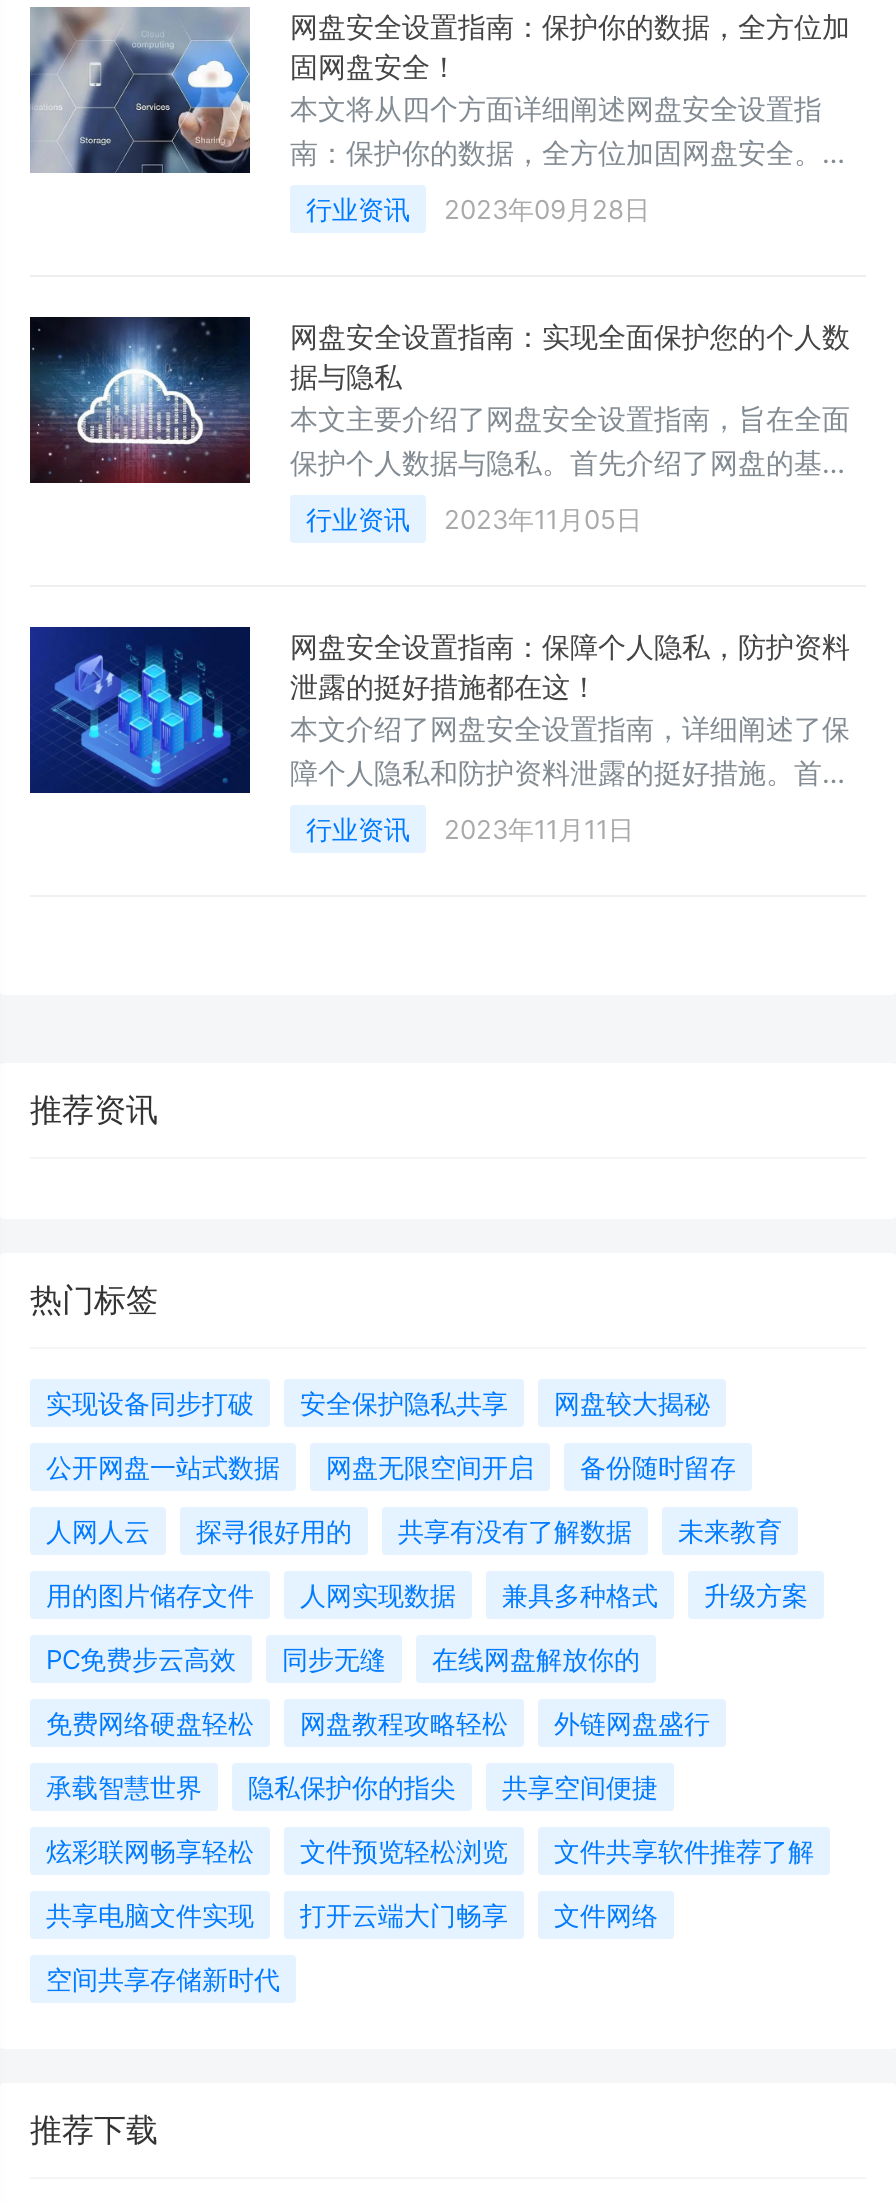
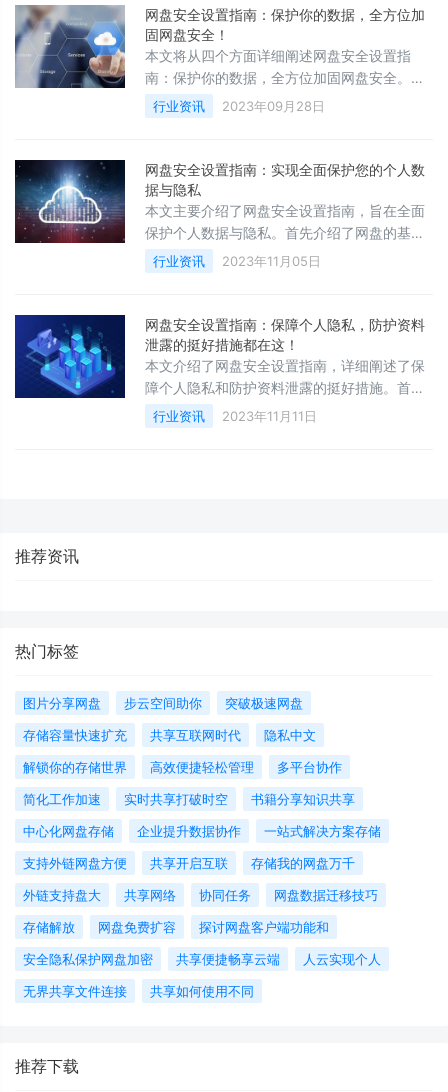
[46,1387,710,1419] 实现设备同步打破 | 安全保护隐私共享 | 网盘较大揭秘 -> [23,695,303,711] 图片分享网盘 | 步云空间助你 | 突破极速网盘
[46,1451,736,1483] 公开网盘一站式数据 | 网盘无限空间开启 | 备份随时留存 -> [23,727,316,743] 存储容量快速扩充 | 共享互联网时代 | 隐私中文
[46,1515,782,1547] 人网人云 | 探寻很好用的 | 共享有没有了解数据 | 未来教育 -> [23,759,342,775] 解锁你的存储世界 | 高效便捷轻松管理 | 多平台协作
[46,1579,808,1611] 用的图片储存文件 | 人网实现数据 | 兼具多种格式 | 升级方案 -> [23,791,355,807] 简化工作加速 | 实时共享打破时空 | 书籍分享知识共享
[46,1643,640,1675] PC免费步云高效 | 同步无缝 | 在线网盘解放你的 -> [23,823,381,839] 中心化网盘存储 | 企业提升数据协作 | 一站式解决方案存储
[46,1707,710,1739] 免费网络硬盘轻松 | 网盘教程攻略轻松 | 外链网盘盛行 -> [23,855,355,871] 支持外链网盘方便 | 共享开启互联 | 存储我的网盘万千
[46,1771,658,1803] 承载智慧世界 | 隐私保护你的指尖 | 共享空间便捷 -> [23,887,378,903] 外链支持盘大 | 共享网络 | 协同任务 | 网盘数据迁移技巧
[46,1835,814,1867] 炫彩联网畅享轻松 | 文件预览轻松浏览 | 文件共享软件推荐了解 -> [23,919,329,935] 存储解放 | 网盘免费扩容 | 探讨网盘客户端功能和
[46,1899,658,1931] 共享电脑文件实现 | 打开云端大门畅享 | 文件网络 -> [23,951,381,967] 安全隐私保护网盘加密 | 共享便捷畅享云端 | 人云实现个人
[46,1963,280,1995] 空间共享存储新时代 -> [23,983,254,999] 无界共享文件连接 | 共享如何使用不同

